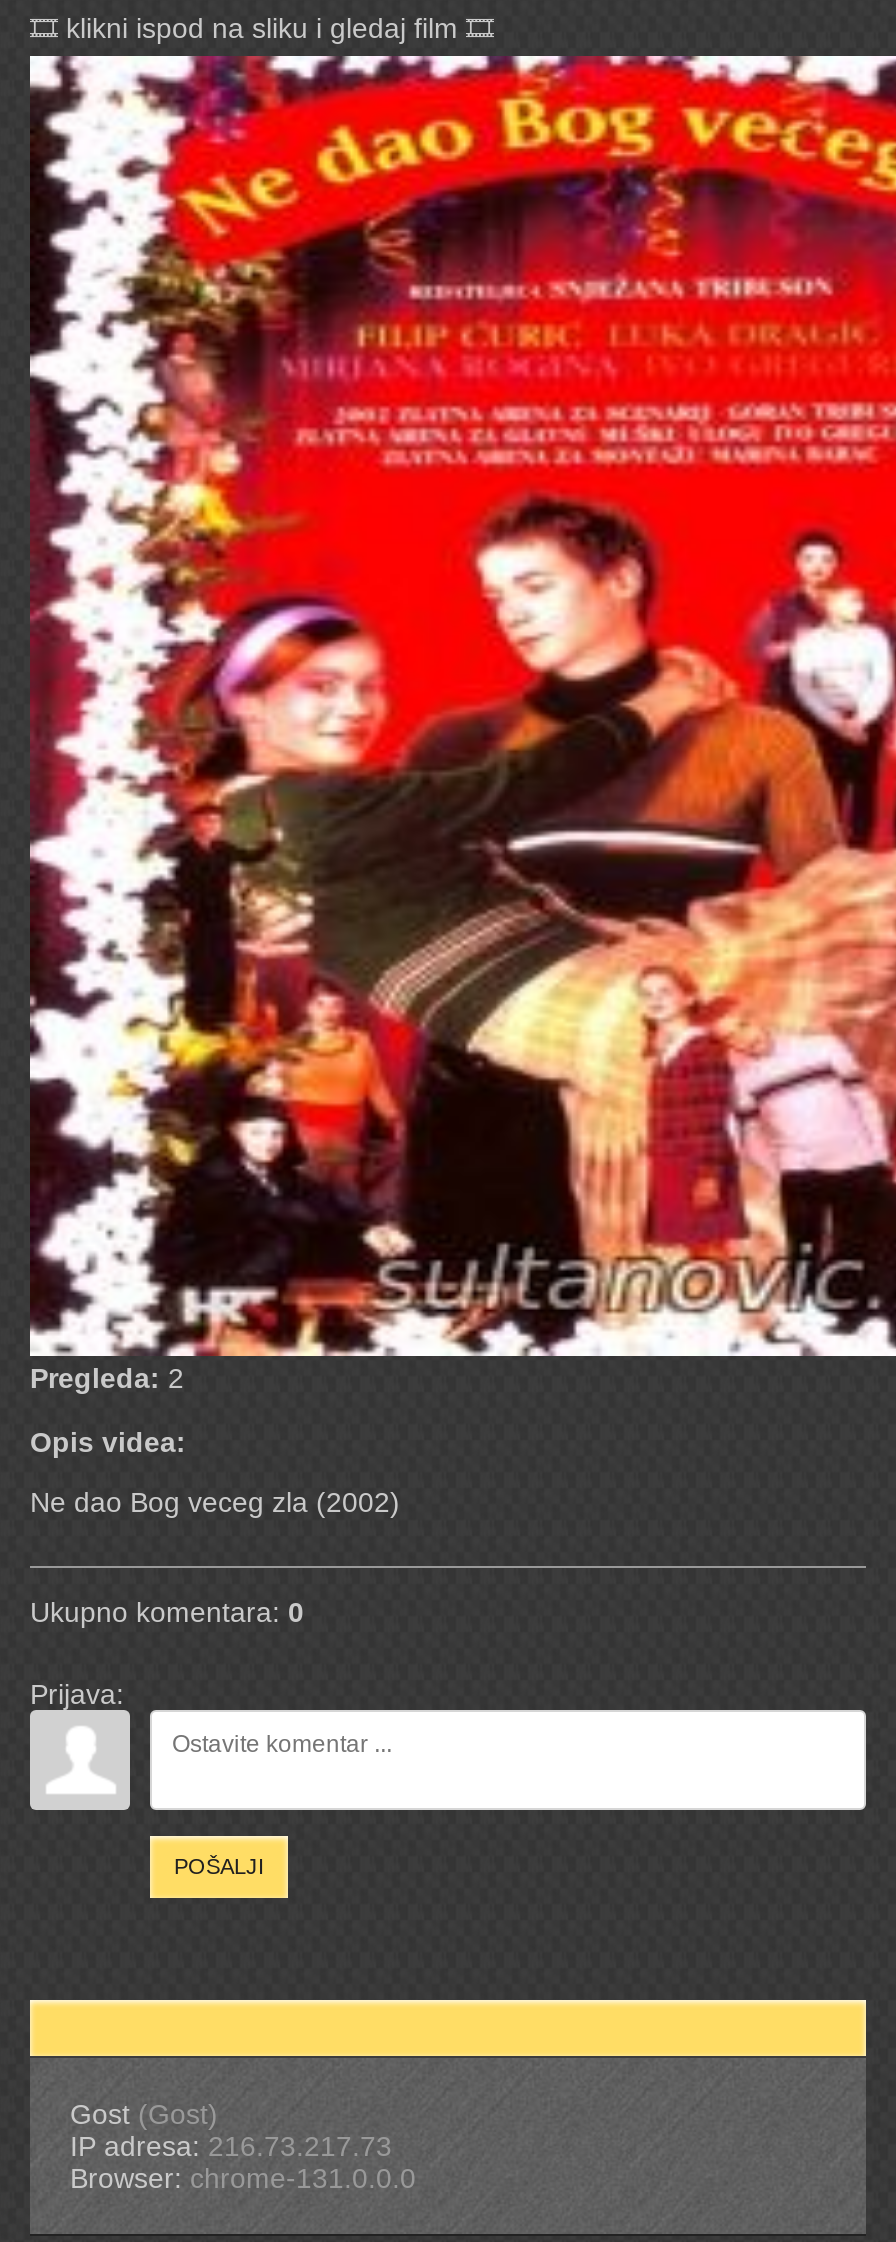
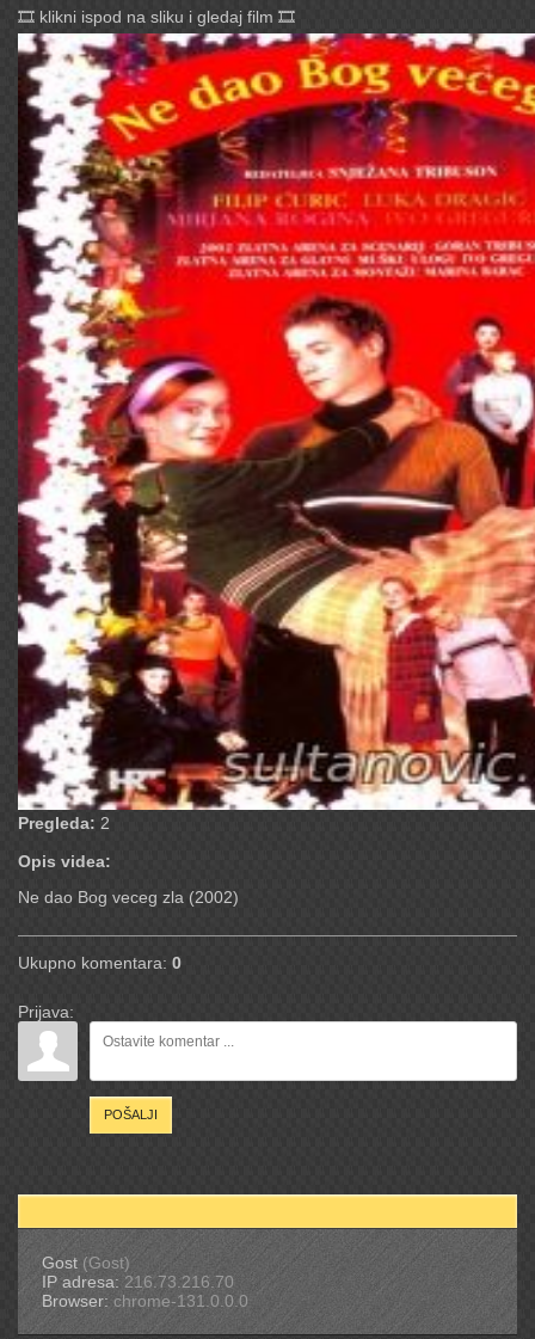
[70,2130,392,2162] IP adresa: 216.73.217.73 -> [42,1272,234,1291] IP adresa: 216.73.216.70

